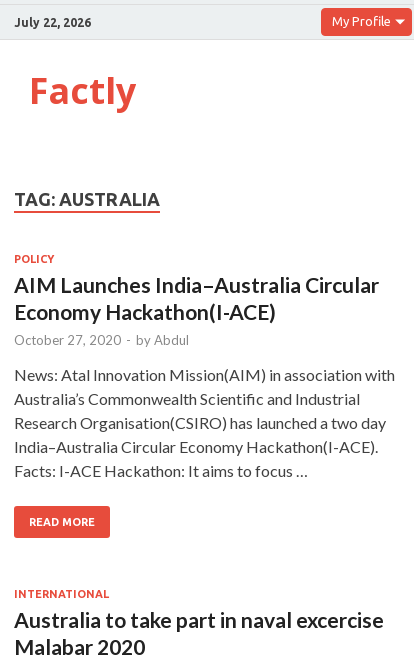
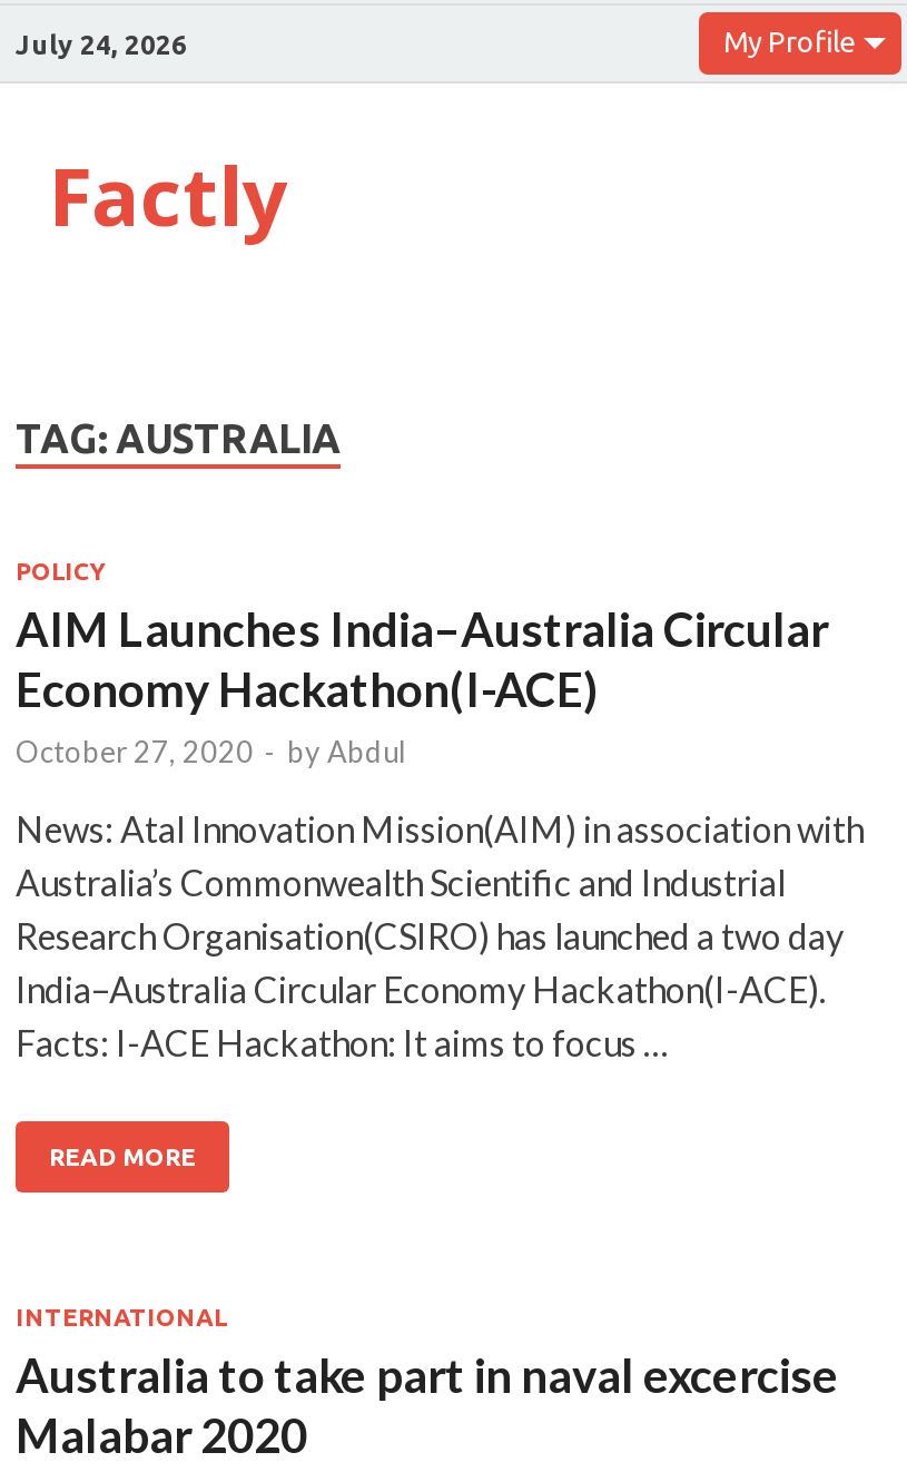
[14,15,91,28] July 22, 2026 -> [16,29,187,58] July 24, 2026

